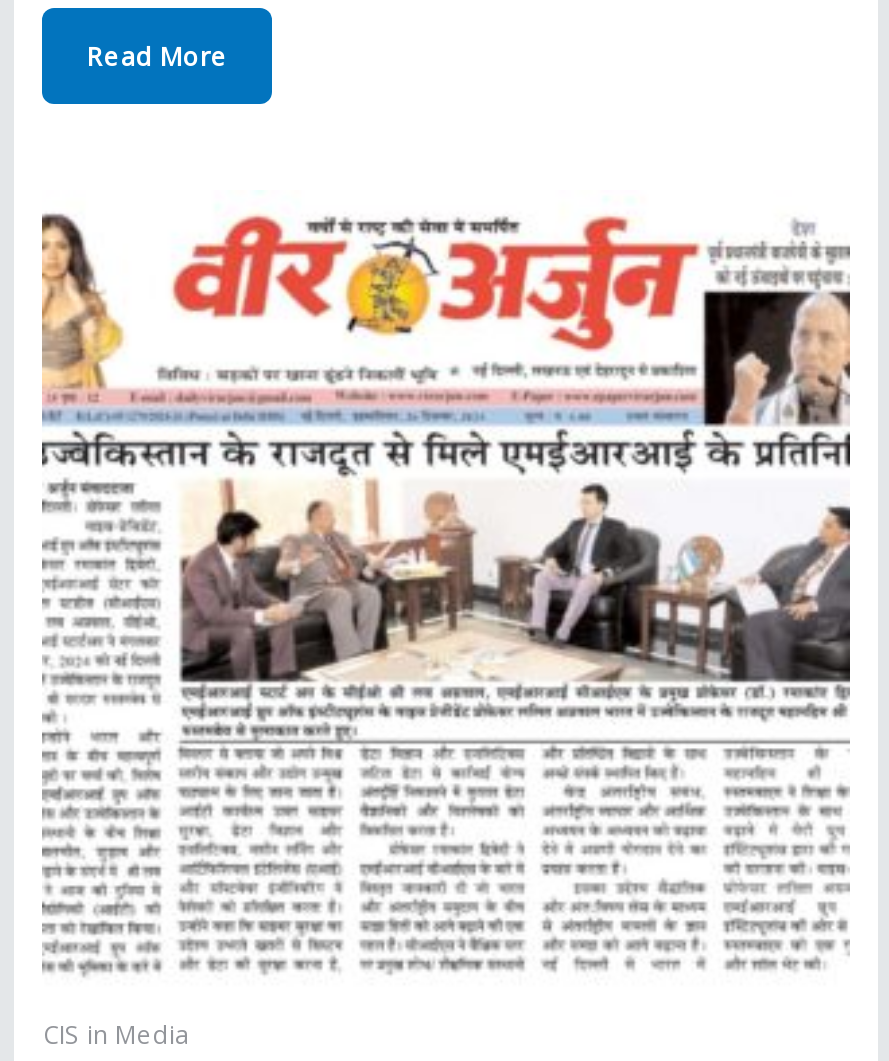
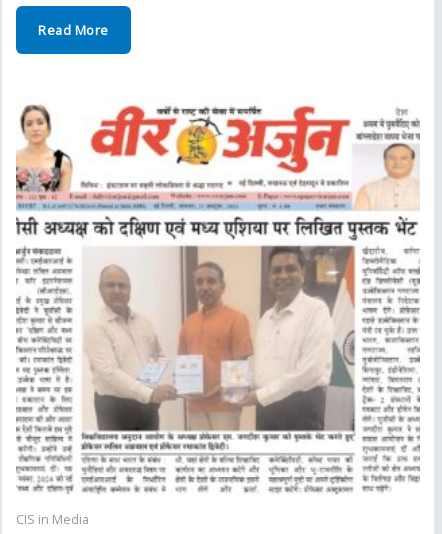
[40,205,852,981] [image] -> [15,104,421,495] [image]

